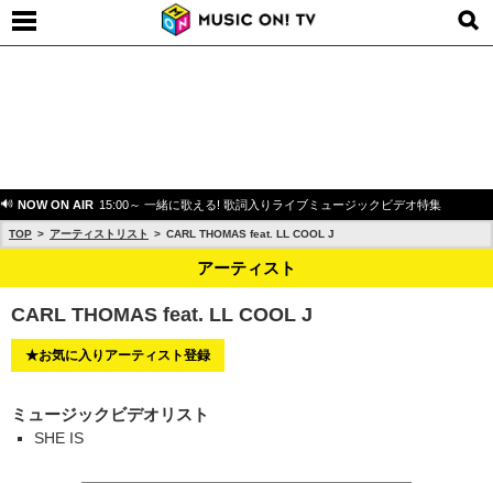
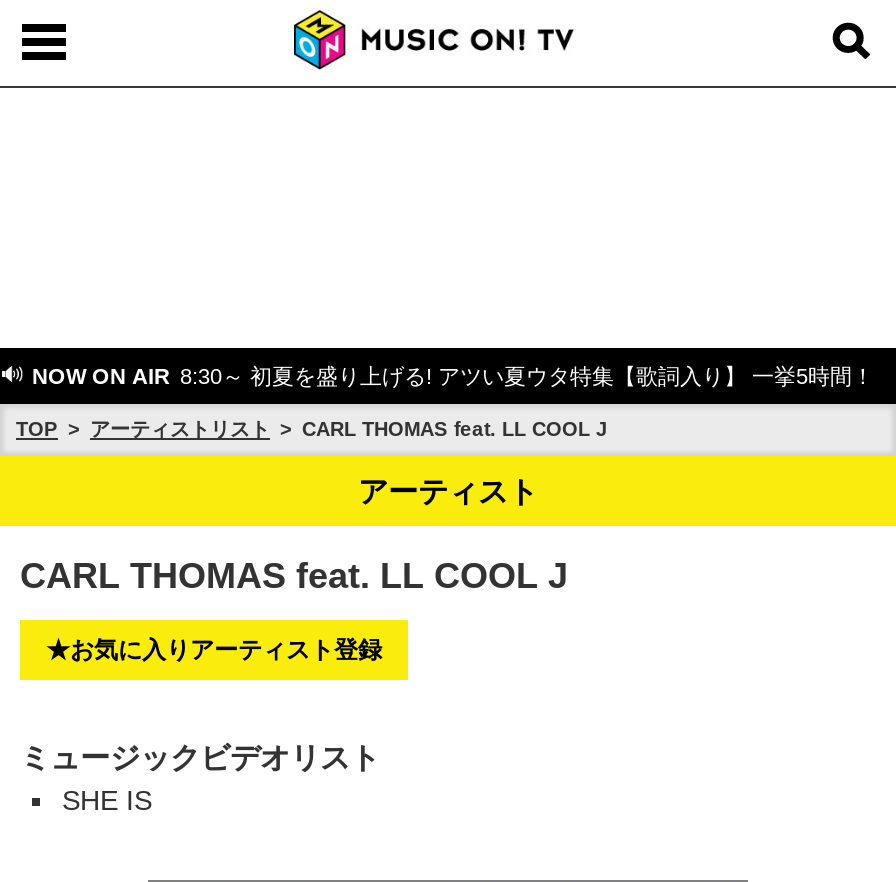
[14,198,441,211] NOW ON AIR 15:00～ 一緒に歌える! 歌詞入りライブミュージックビデオ特集 -> [26,364,874,388] NOW ON AIR 8:30～ 初夏を盛り上げる! アツい夏ウタ特集【歌詞入り】 一挙5時間！

